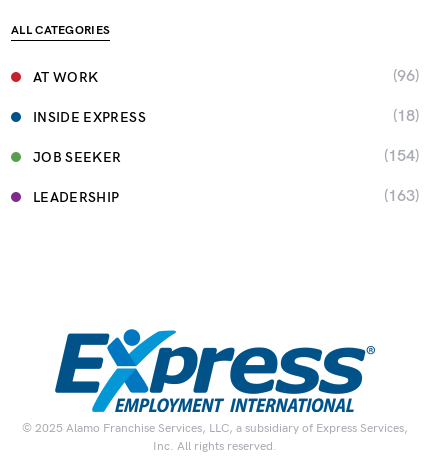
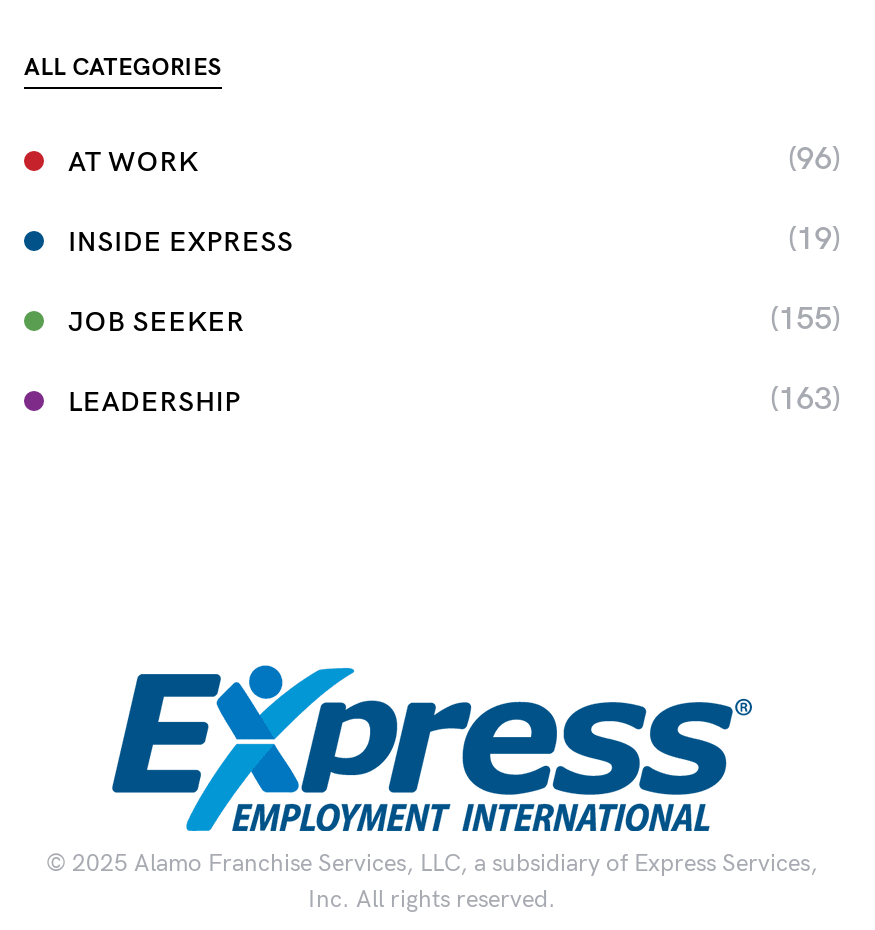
[393,107,419,126] (18) -> [788,221,840,259] (19)
[384,147,419,166] (154) -> [770,301,840,339] (155)

